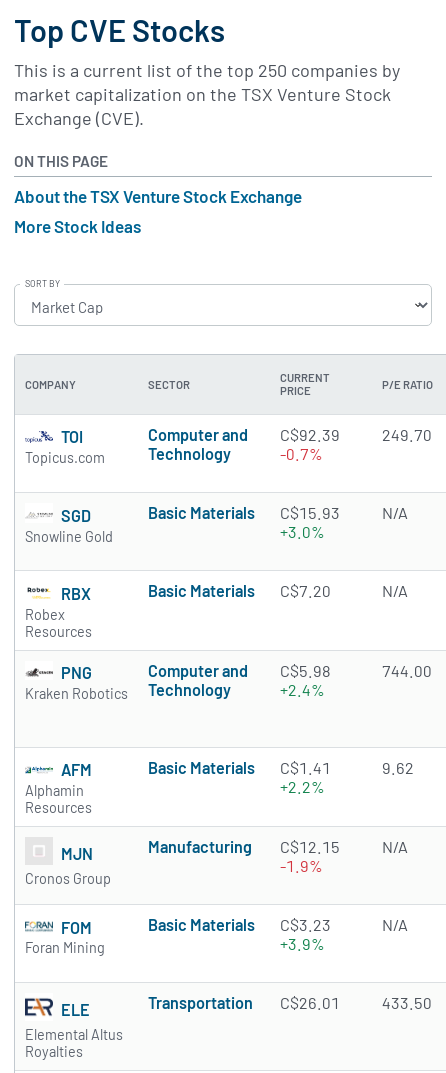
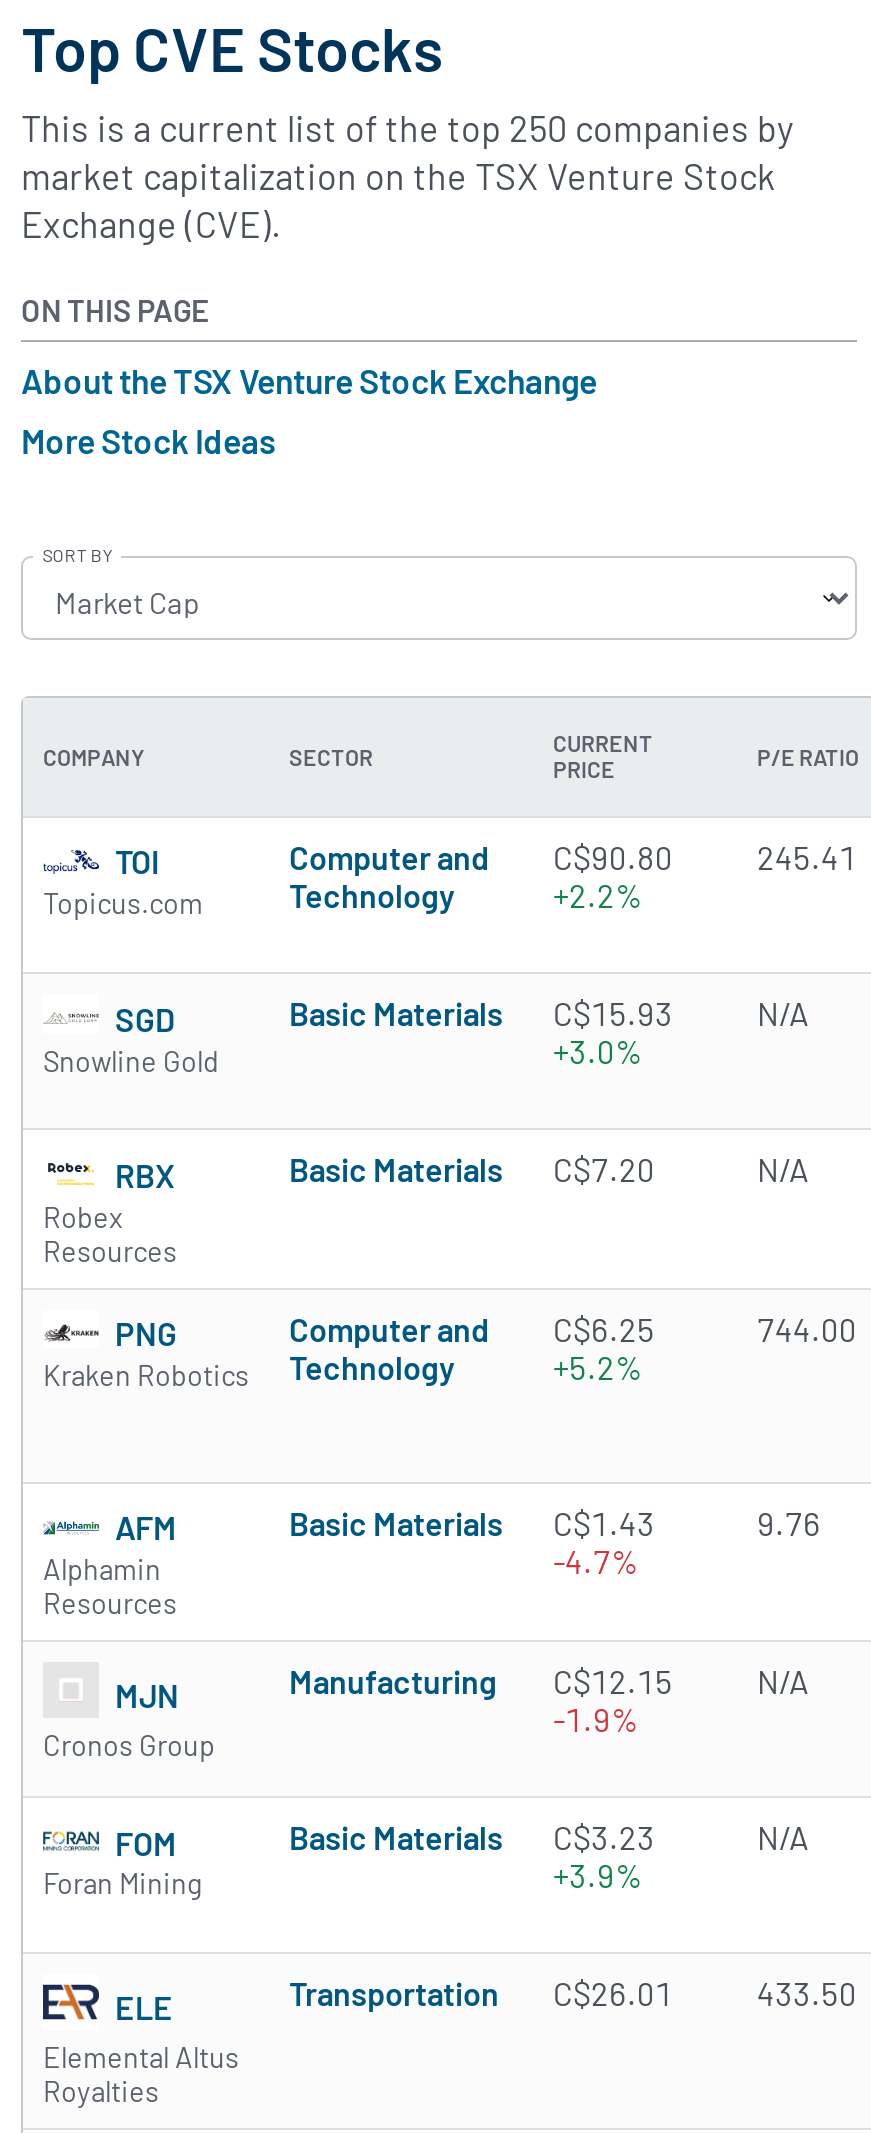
[280,425,340,463] C$92.39 | -0.7% -> [553,838,673,914] C$90.80 | +2.2%
[382,425,432,444] 249.70 -> [757,838,857,876] 245.41
[280,661,331,699] C$5.98 | +2.4% -> [553,1310,655,1386] C$6.25 | +5.2%
[280,758,331,796] C$1.41 | +2.2% -> [553,1504,655,1580] C$1.43 | -4.7%
[382,758,414,777] 9.62 -> [757,1504,821,1542] 9.76

